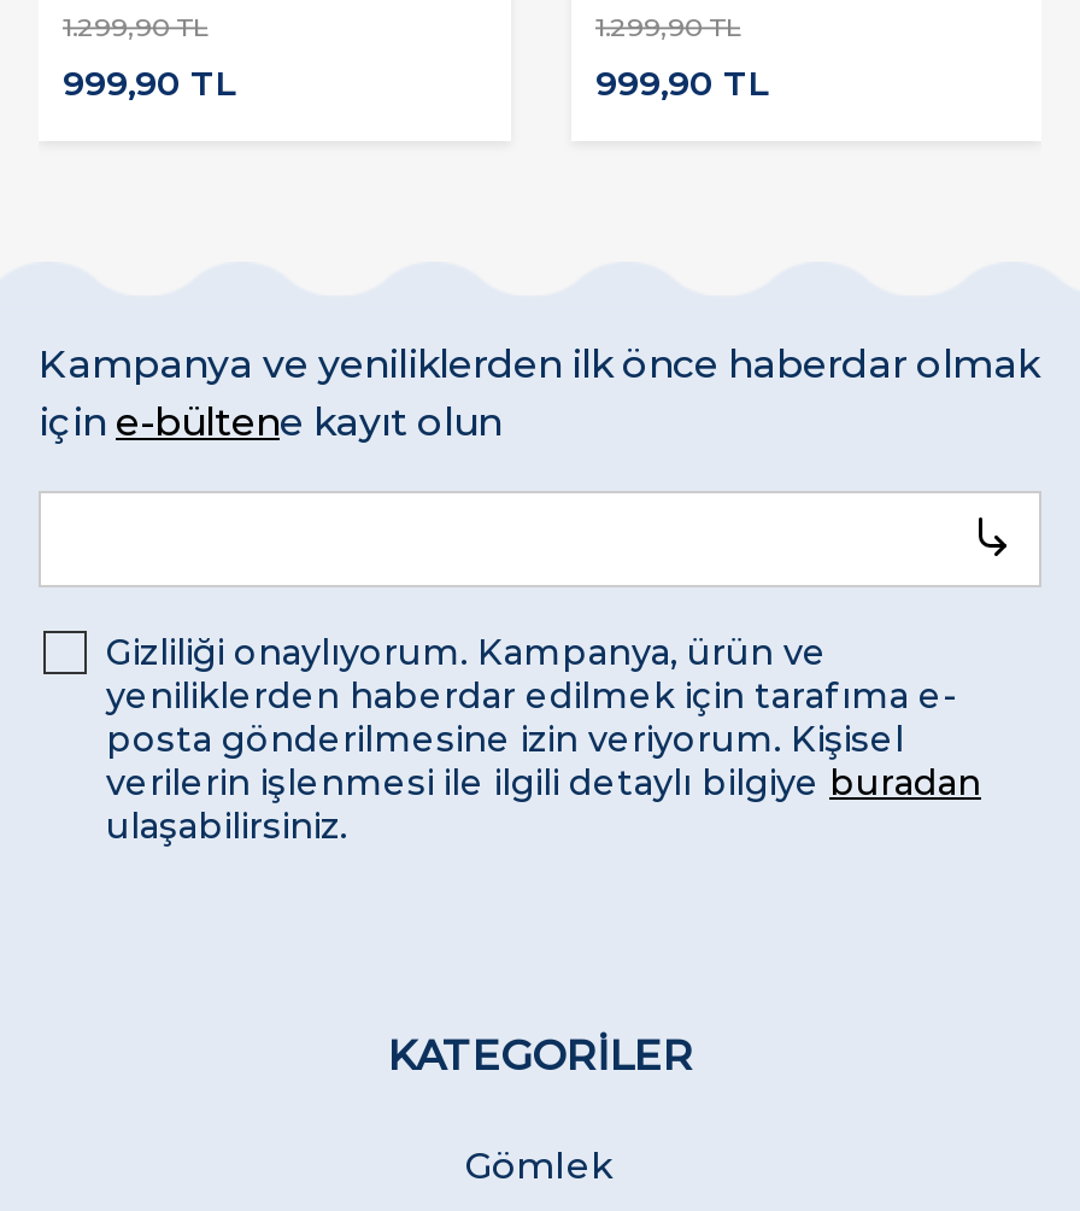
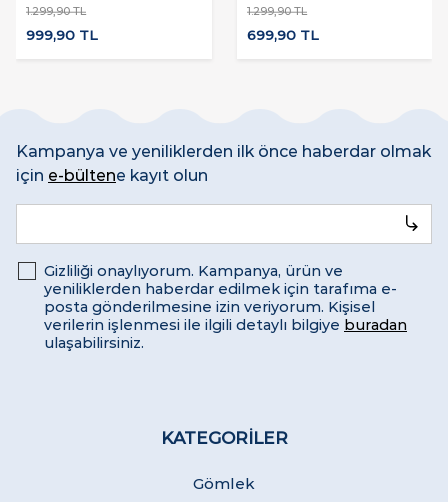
[594,64,768,103] 999,90 TL -> [246,27,318,43] 699,90 TL

